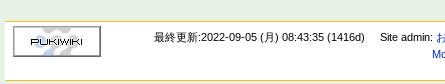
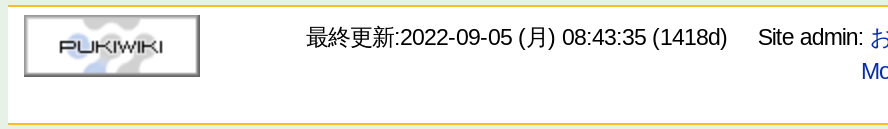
[154,31,365,43] 最終更新:2022-09-05 (月) 08:43:35 (1416d) -> [306,25,728,49] 最終更新:2022-09-05 (月) 08:43:35 (1418d)

